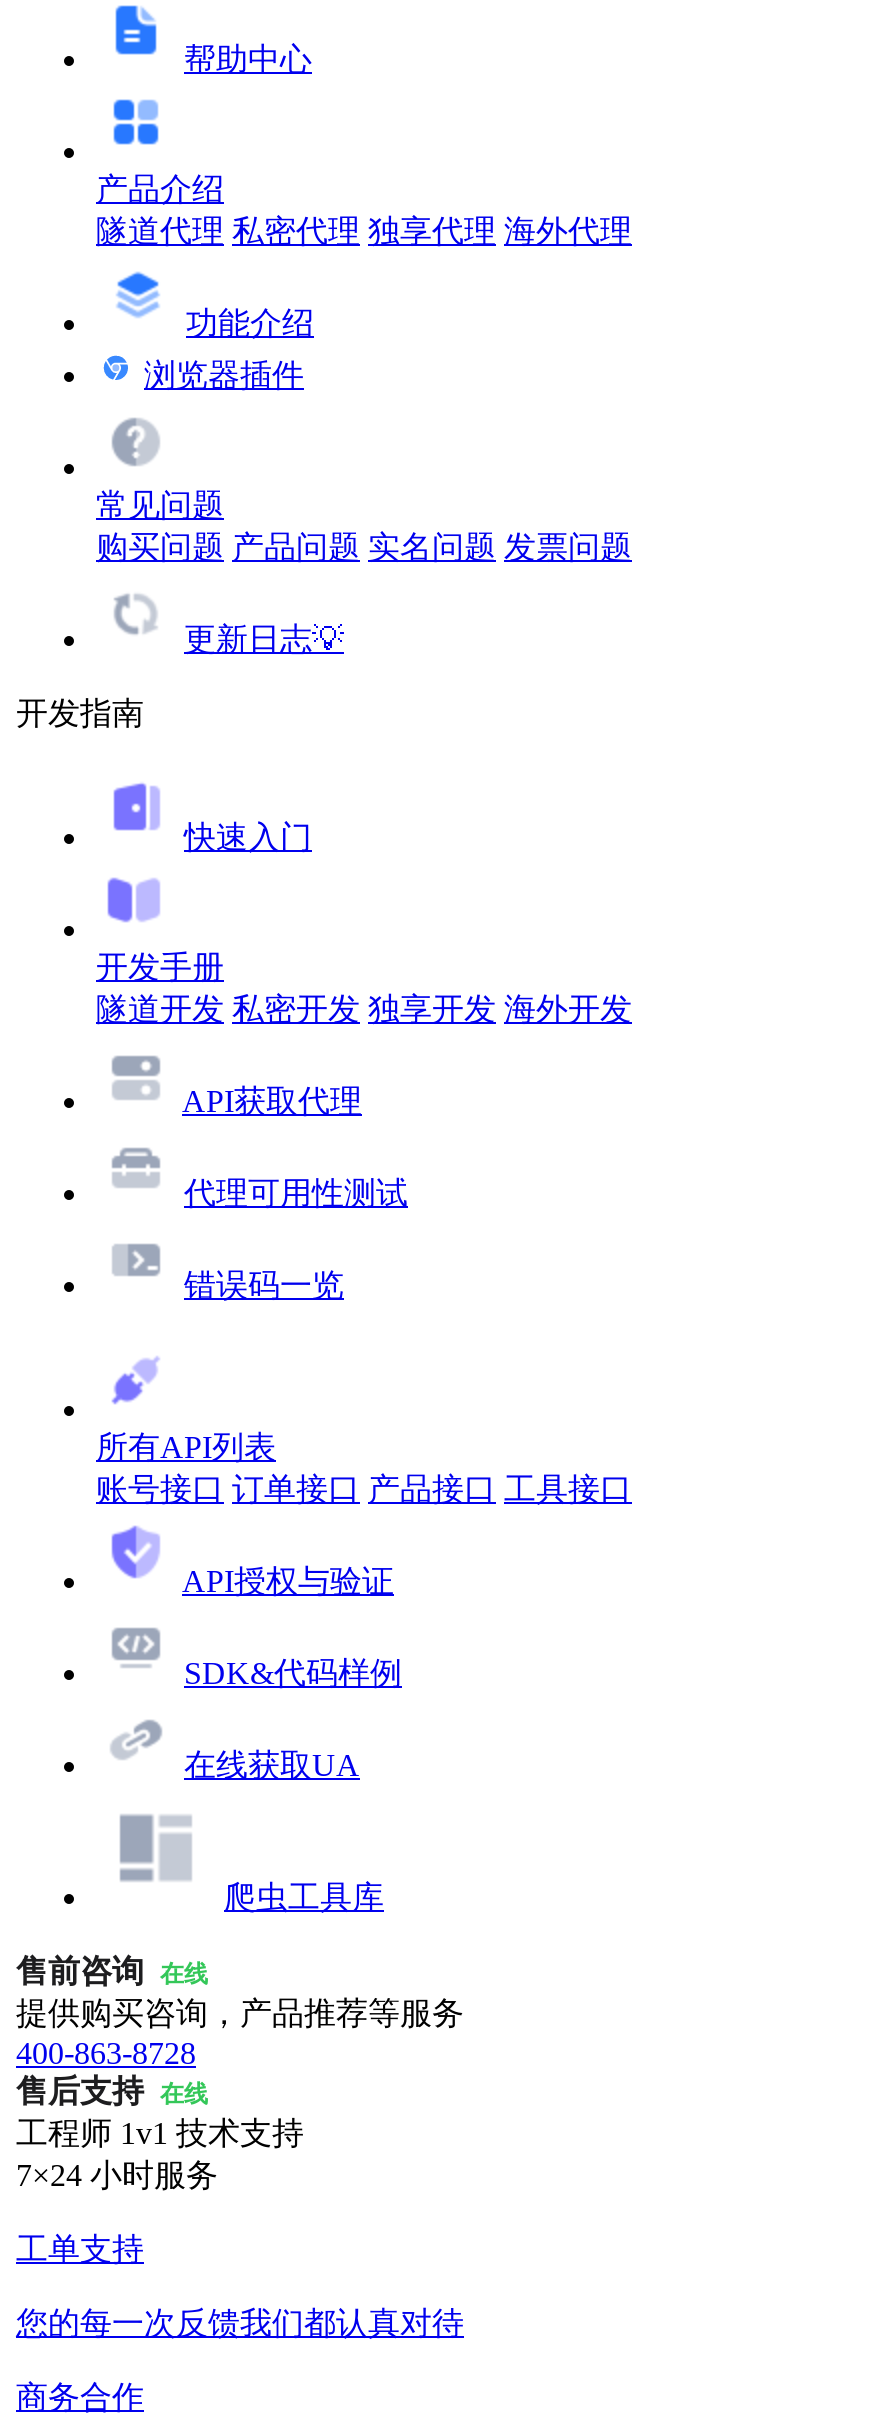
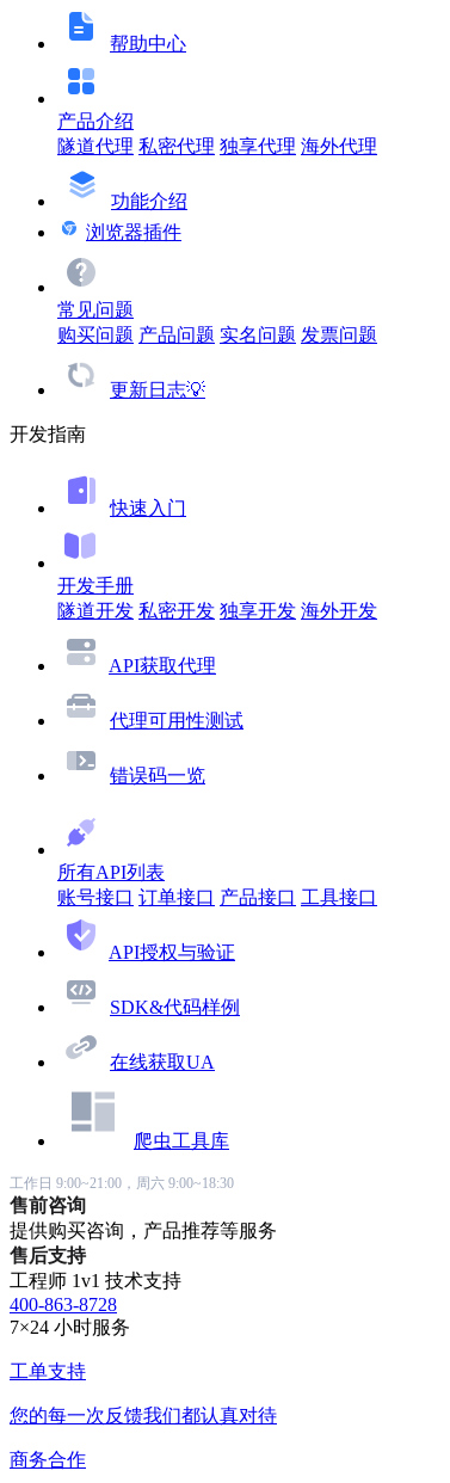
[16,1954,208,1988] 售前咨询 在线 -> [10,1175,234,1216] 工作日 9:00~21:00，周六 9:00~18:30 | 售前咨询
[16,2036,208,2108] 400-863-8728 | 售后支持 在线 -> [10,1245,86,1266] 售后支持
none -> [10,1294,117,1315] 400-863-8728

